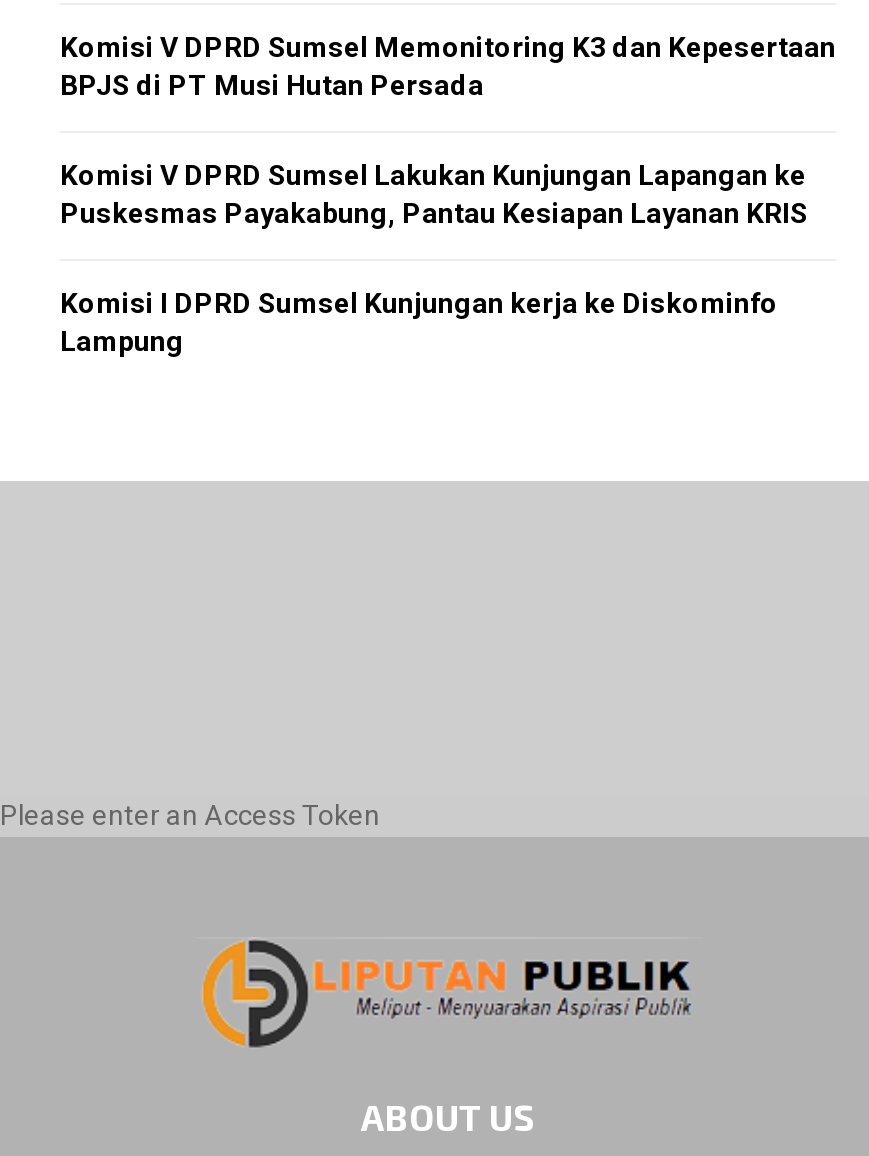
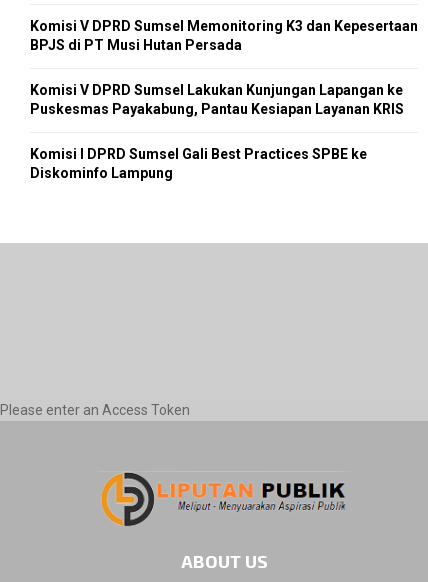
[60,287,778,357] Komisi I DPRD Sumsel Kunjungan kerja ke Diskominfo | Lampung -> [30,146,367,181] Komisi I DPRD Sumsel Gali Best Practices SPBE ke | Diskominfo Lampung

